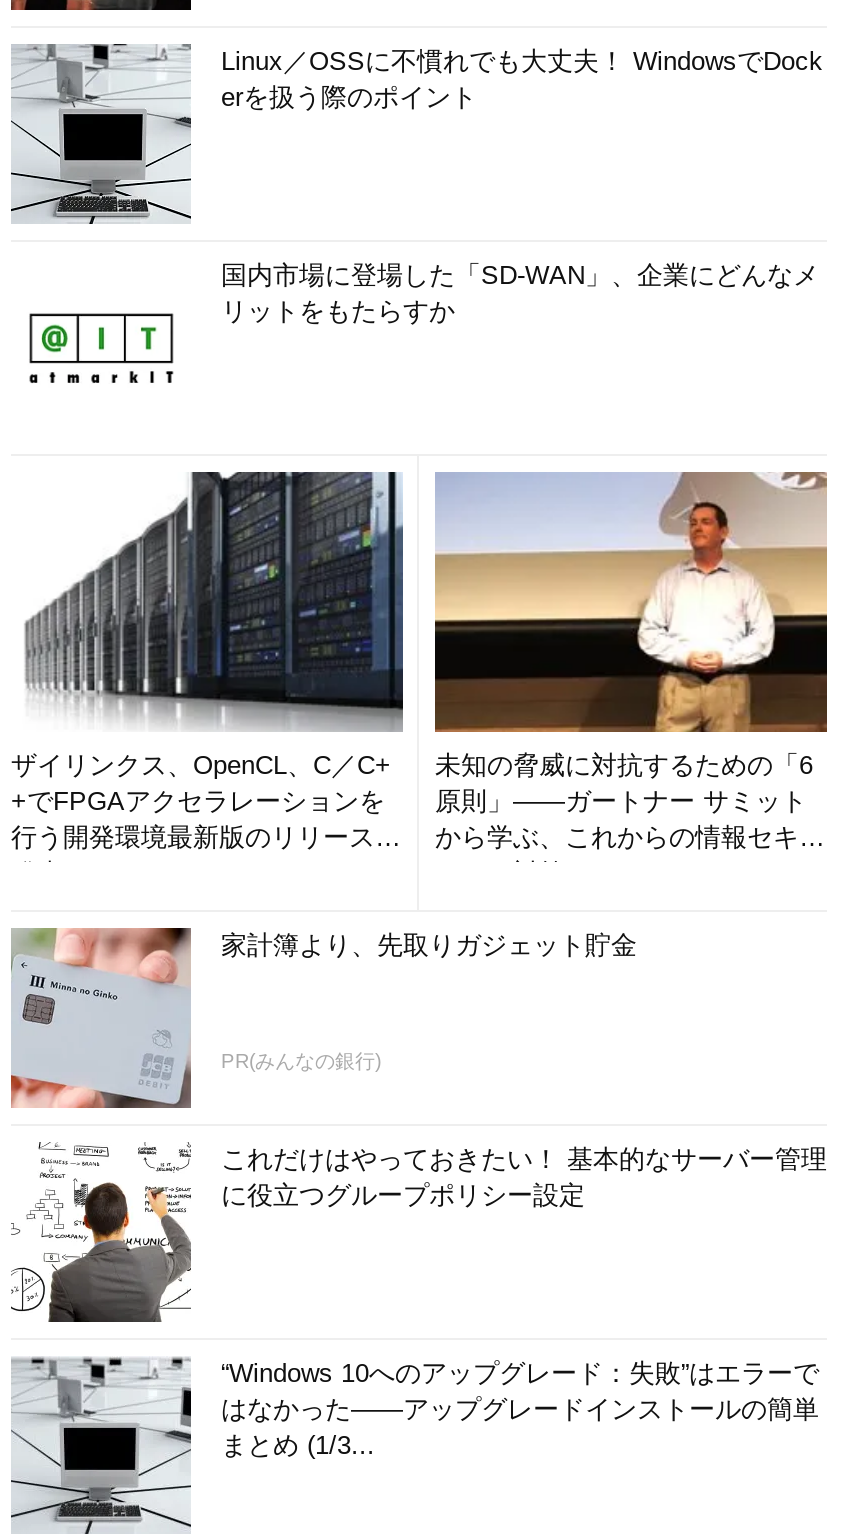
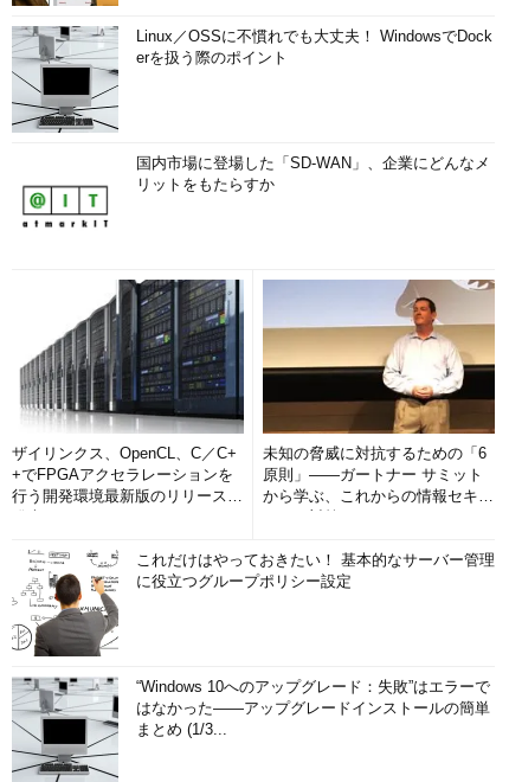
[9,926,637,1110] [image] | 家計簿より、先取りガジェット貯金 -> none
[221,1050,381,1072] PR(みんなの銀行) -> none

